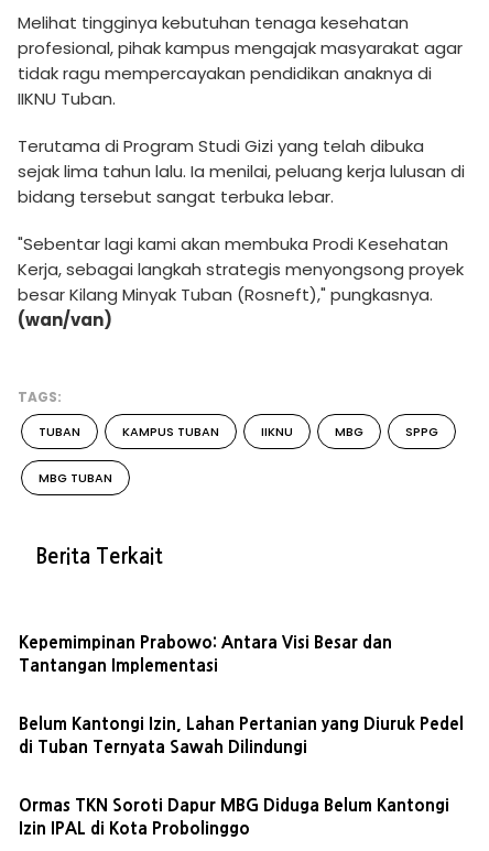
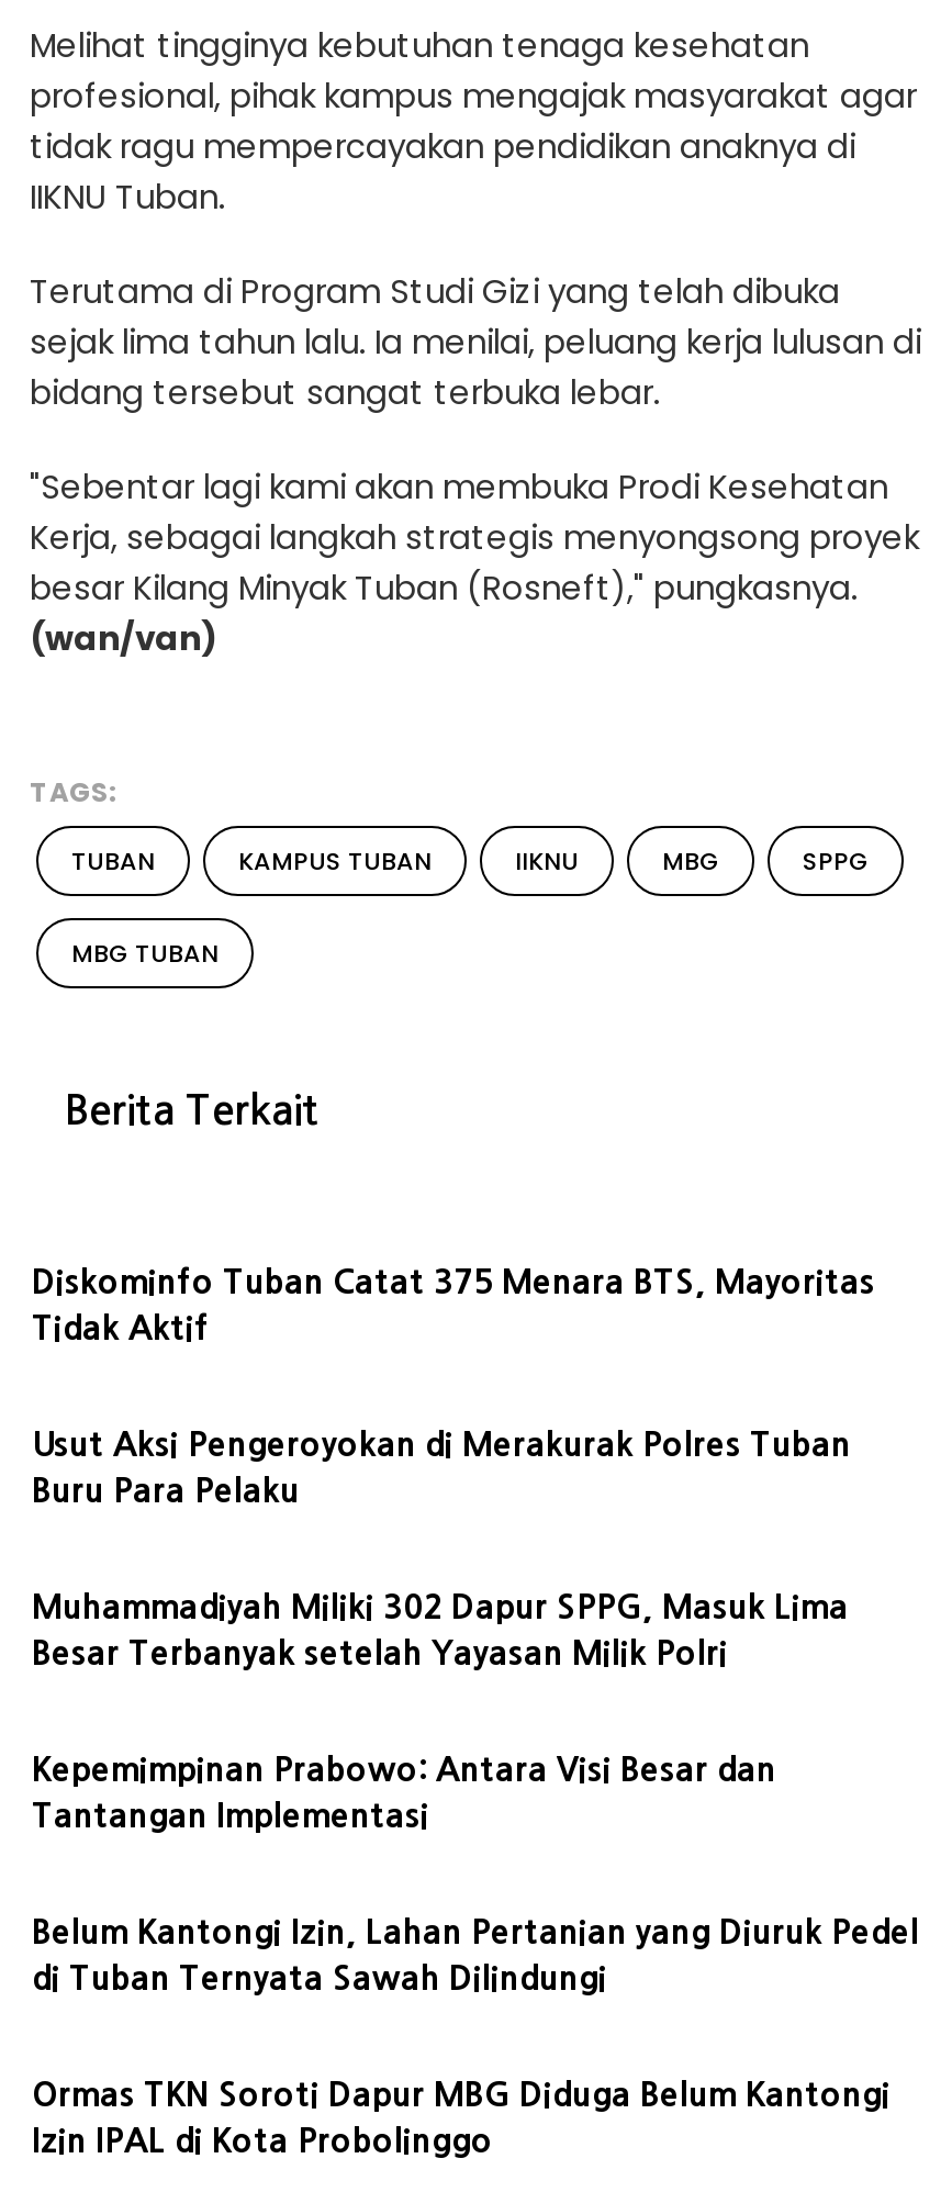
none -> [32,1264,875,1343] Diskominfo Tuban Catat 375 Menara BTS, Mayoritas | Tidak Aktif
none -> [32,1427,851,1506] Usut Aksi Pengeroyokan di Merakurak Polres Tuban | Buru Para Pelaku
none -> [32,1589,849,1668] Muhammadiyah Miliki 302 Dapur SPPG, Masuk Lima | Besar Terbanyak setelah Yayasan Milik Polri

